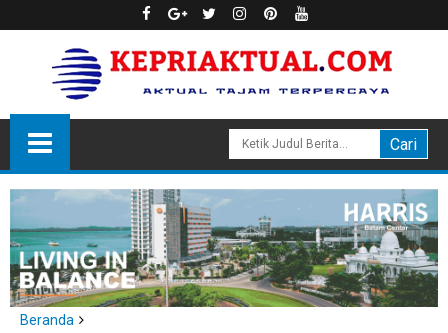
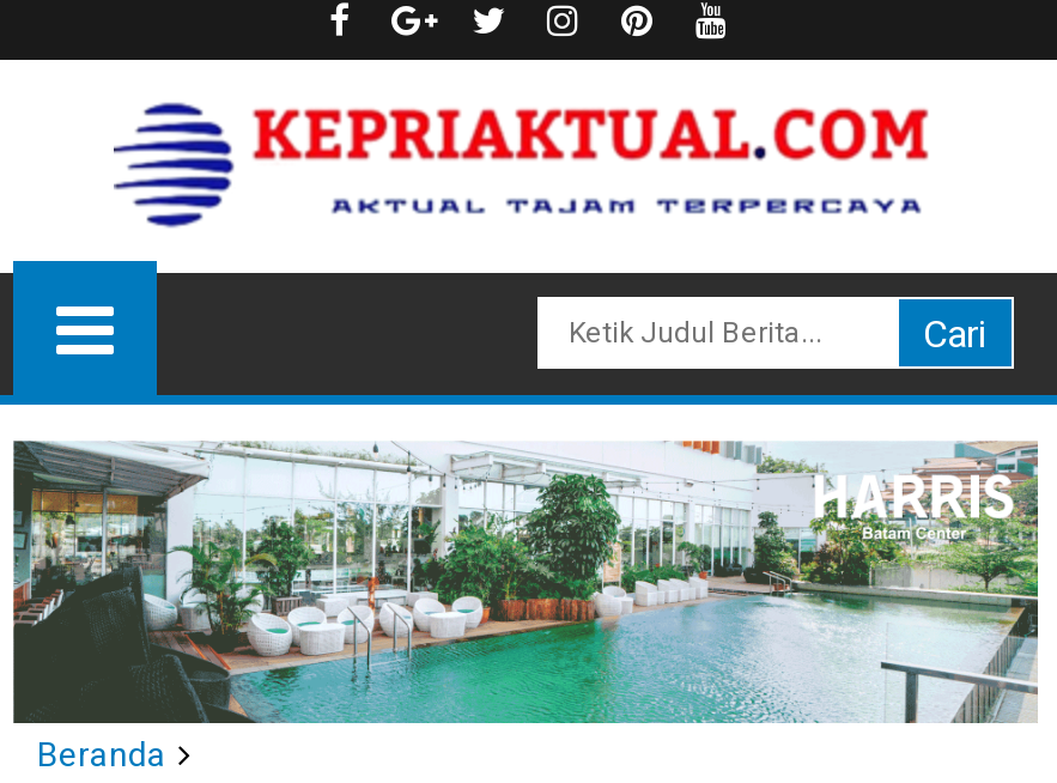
[10,189,439,308] [image] -> [11,438,1040,726] [image]

